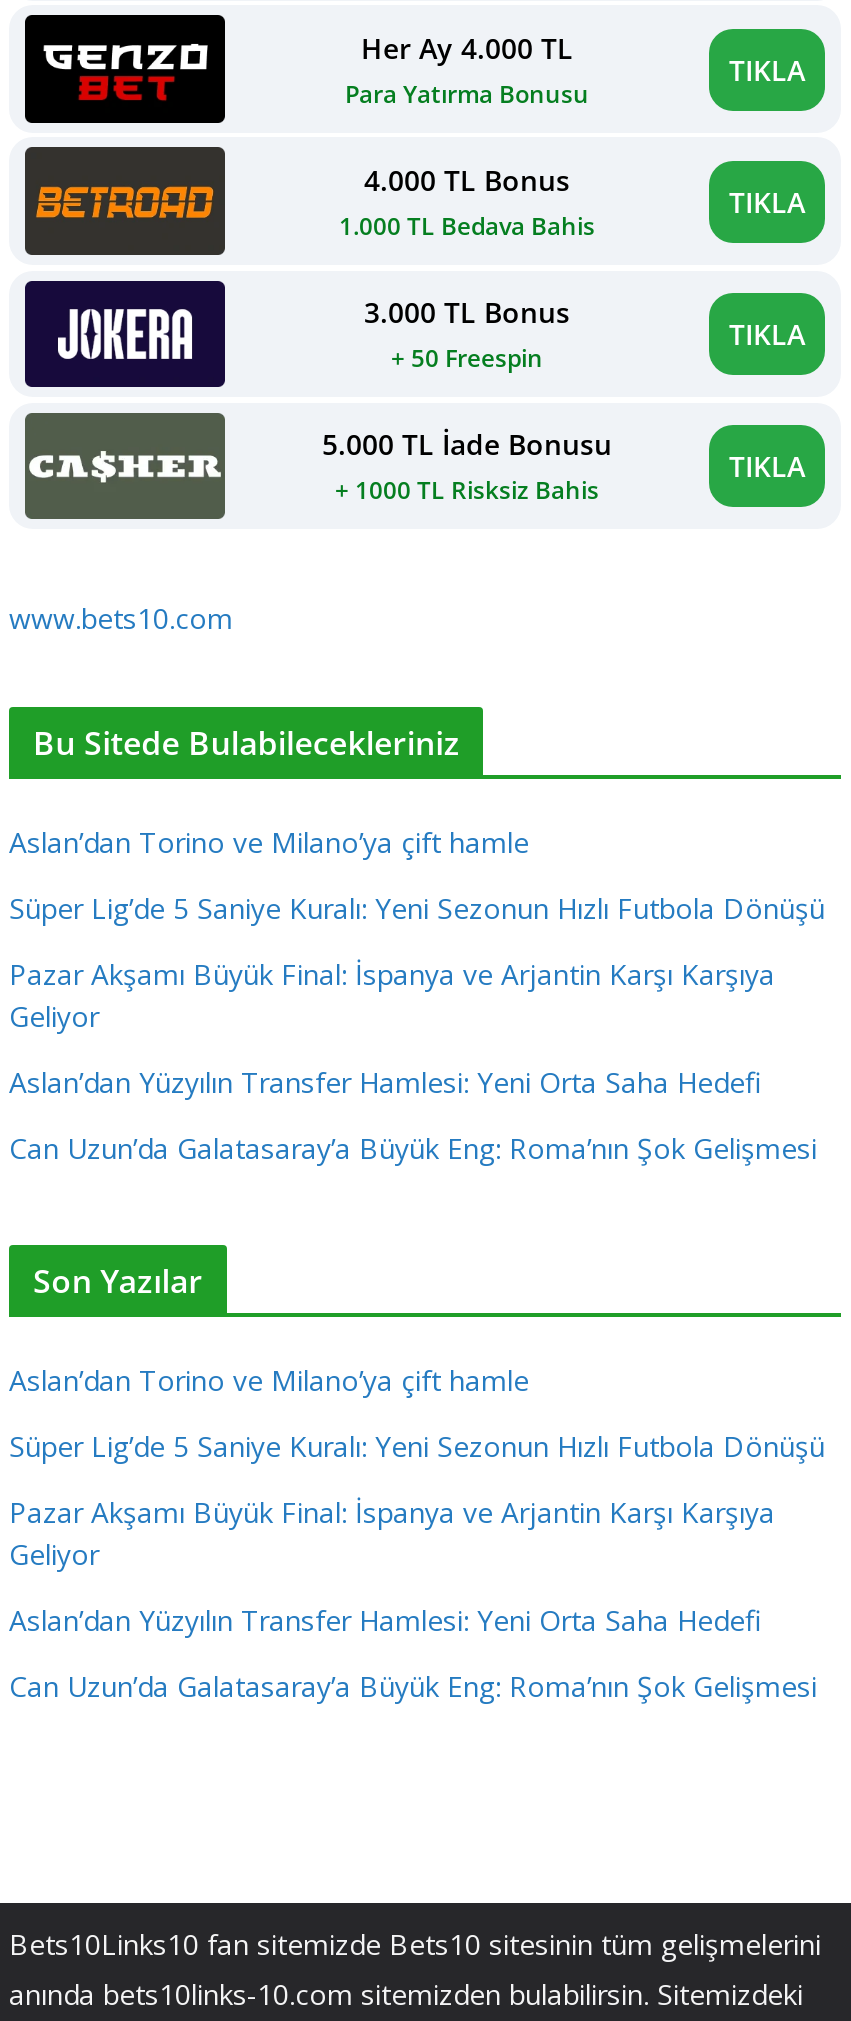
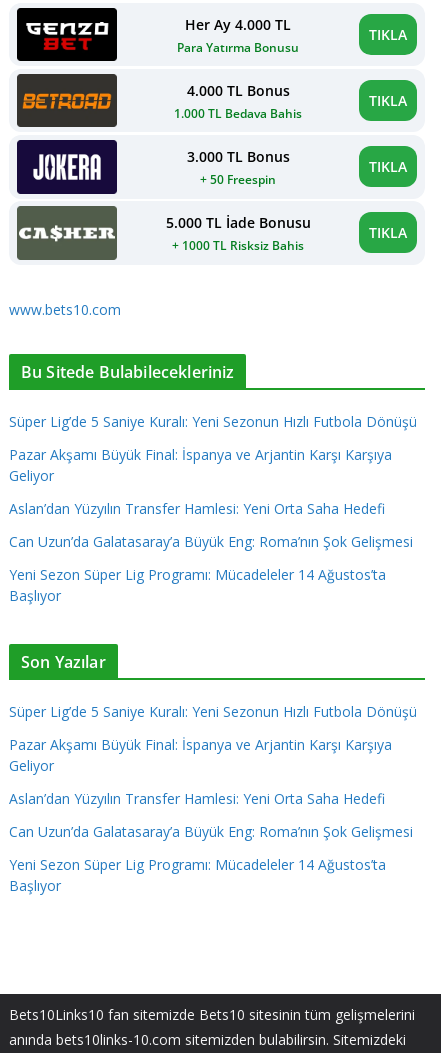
[9,823,529,861] Aslan’dan Torino ve Milano’ya çift hamle -> none
moved [9,889,825,1167] -> [9,412,417,551]: Süper Lig’de 5 Saniye Kuralı: Yeni Sezonun Hızlı Futbola Dönüşü | Pazar Akşamı Büyük Final: İspanya ve Arjantin Karşı Karşıya | Geliyor | Aslan’dan Yüzyılın Transfer Hamlesi: Yeni Orta Saha Hedefi | Can Uzun’da Galatasaray’a Büyük Eng: Roma’nın Şok Gelişmesi
none -> [9,565,386,605] Yeni Sezon Süper Lig Programı: Mücadeleler 14 Ağustos’ta | Başlıyor
[9,1361,529,1399] Aslan’dan Torino ve Milano’ya çift hamle -> none
none -> [9,855,386,895] Yeni Sezon Süper Lig Programı: Mücadeleler 14 Ağustos’ta | Başlıyor

